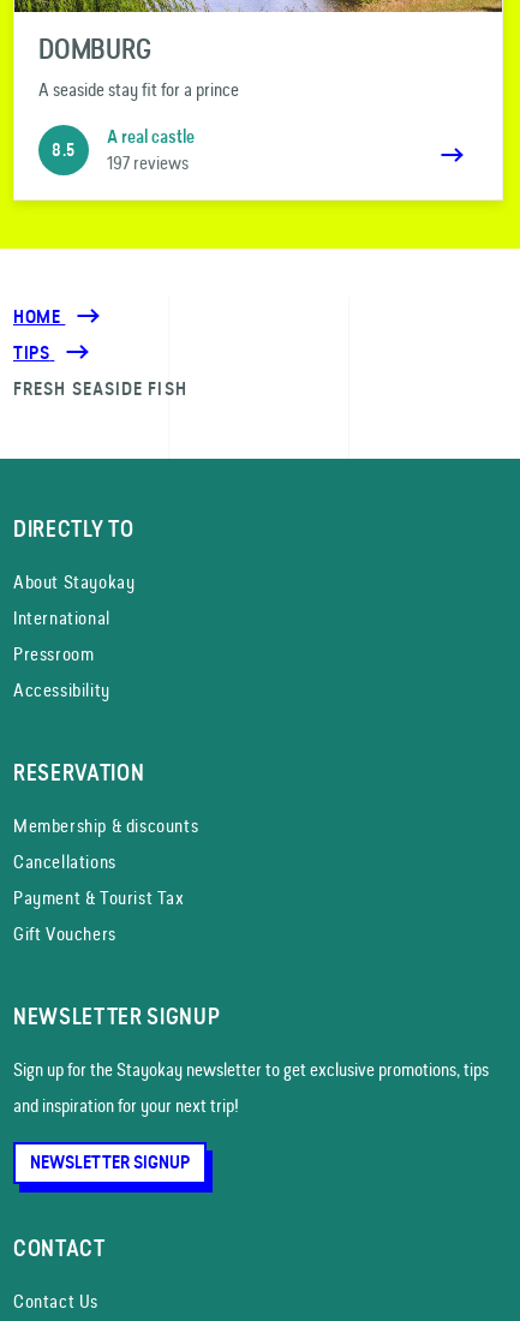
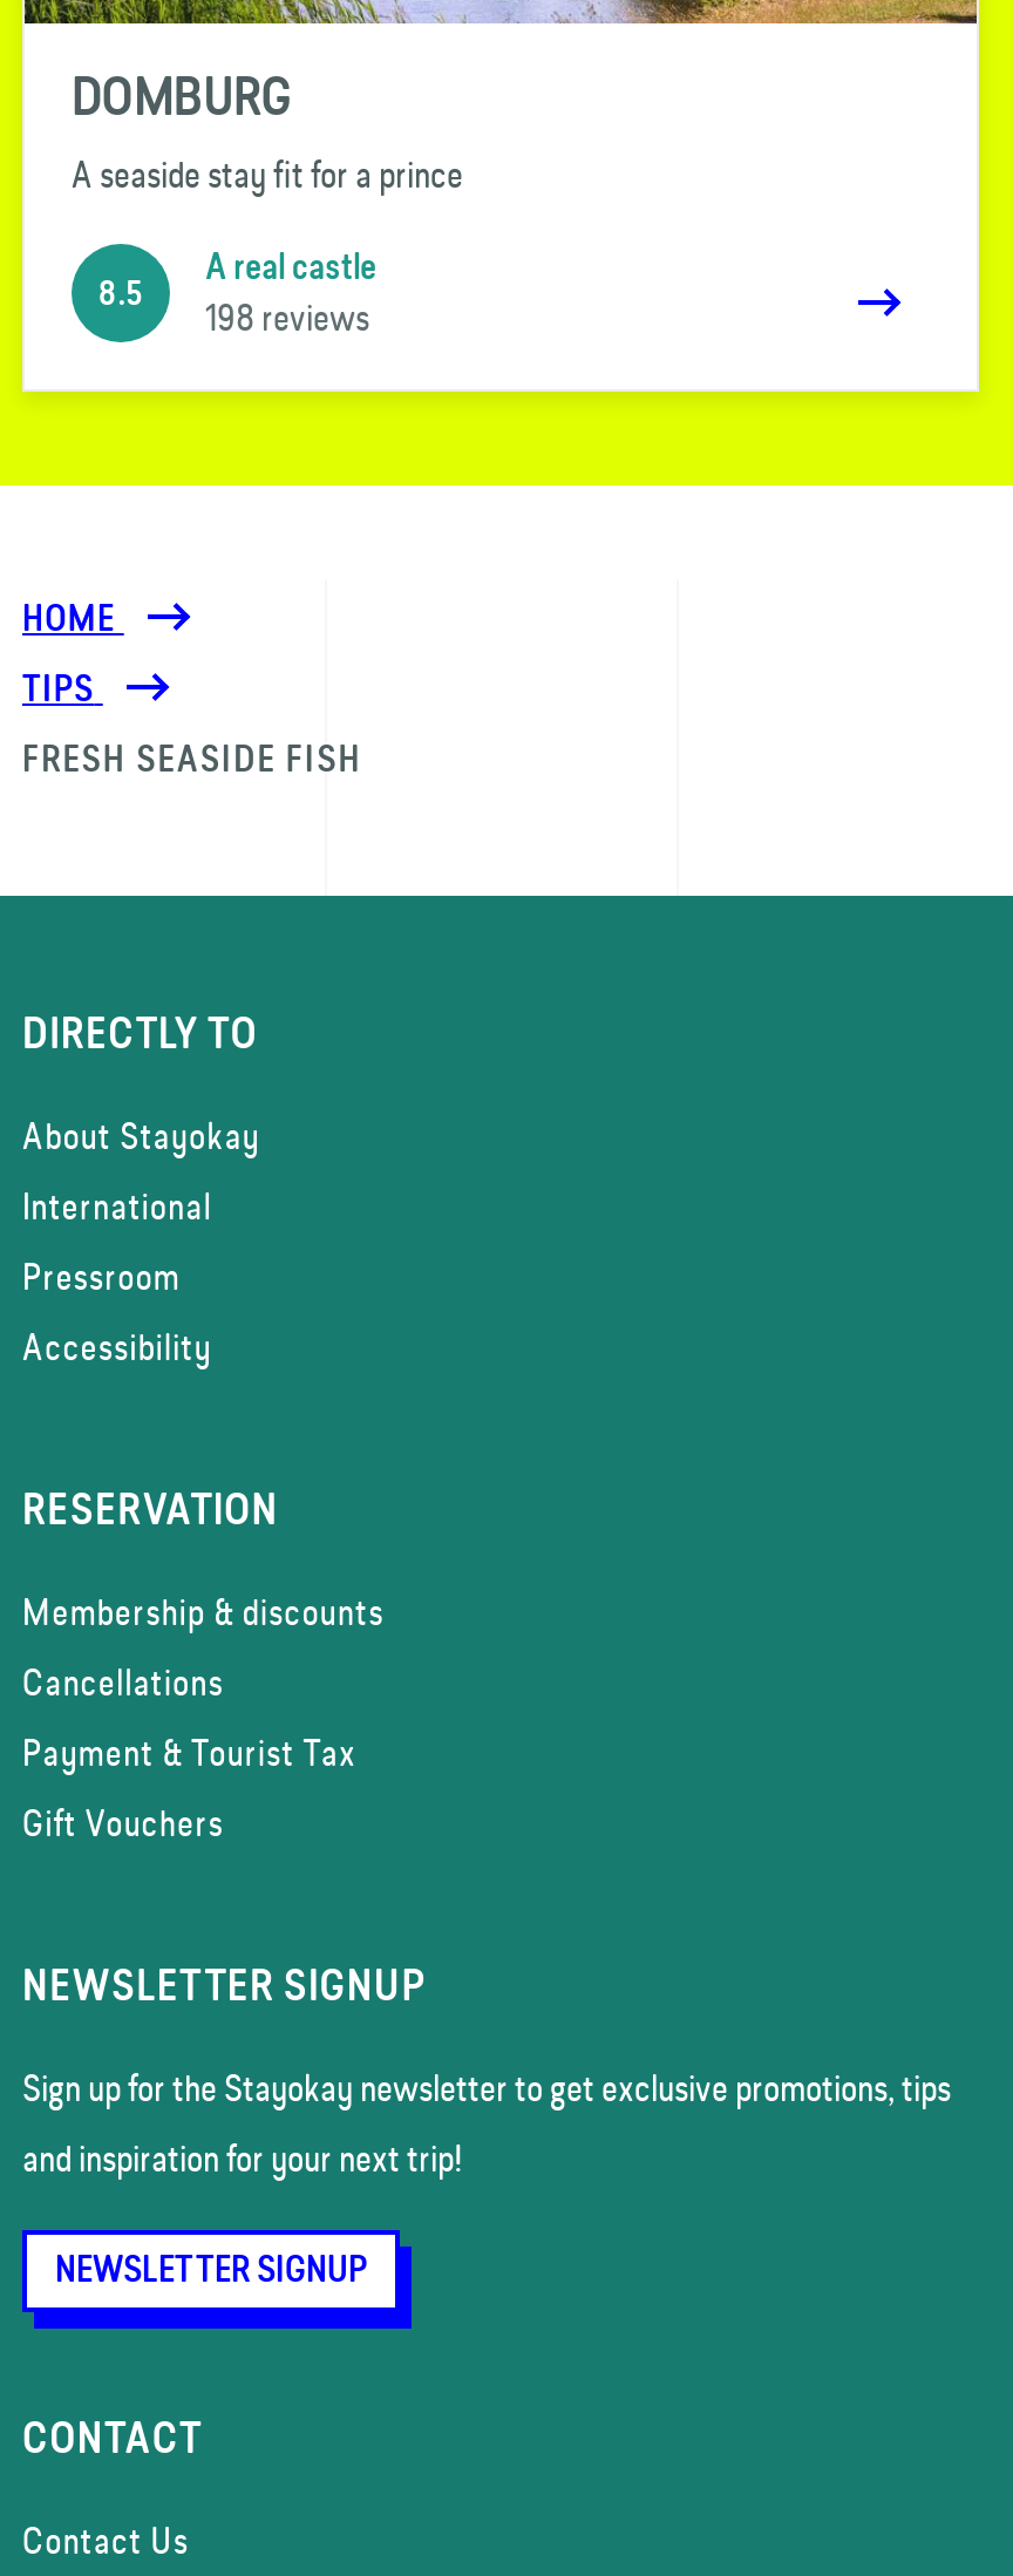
[52,141,189,175] 8.5 197 reviews -> [98,274,369,341] 8.5 198 reviews

